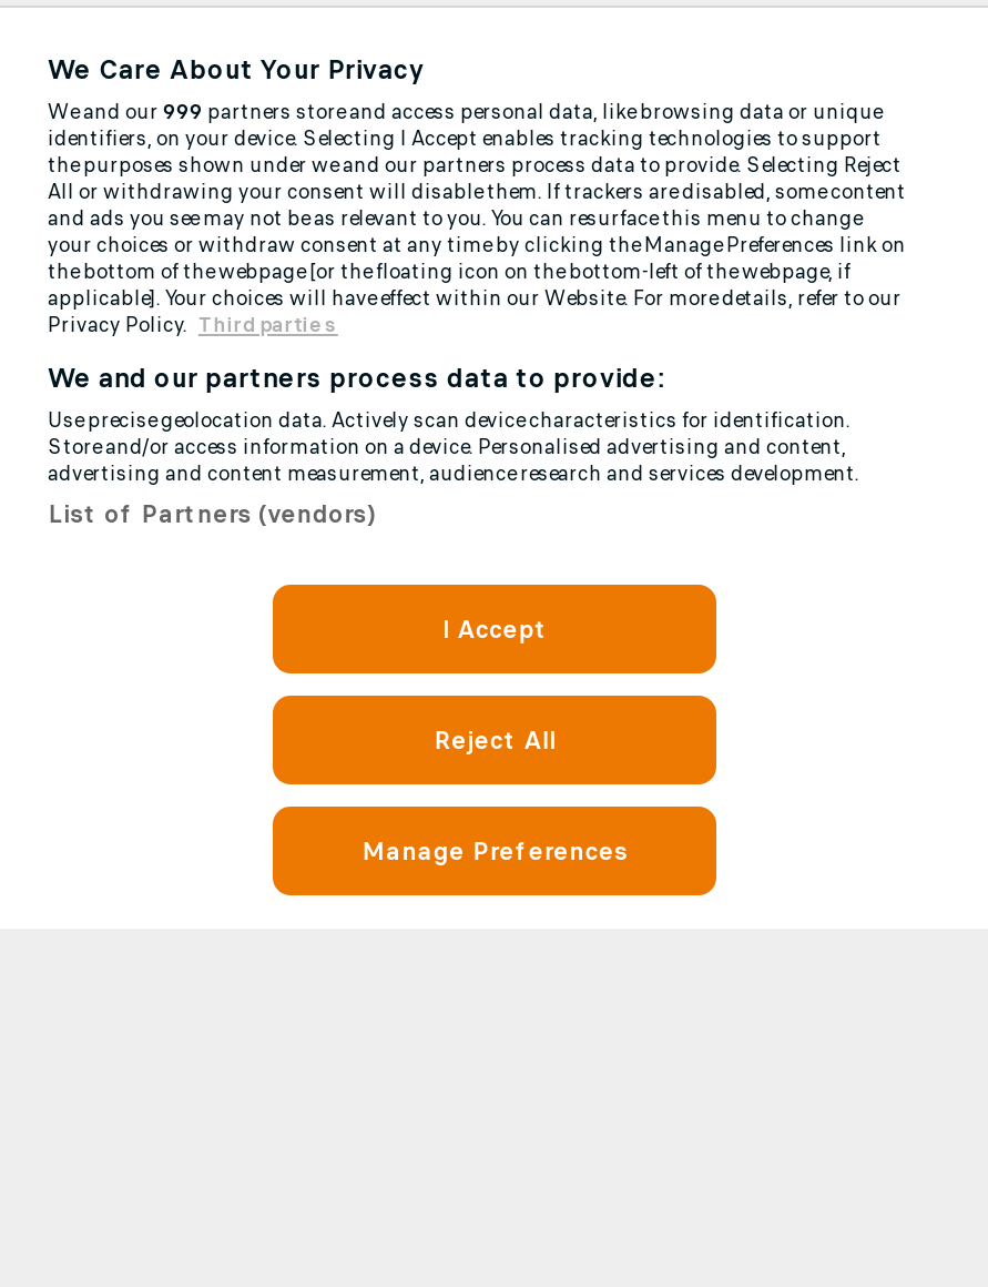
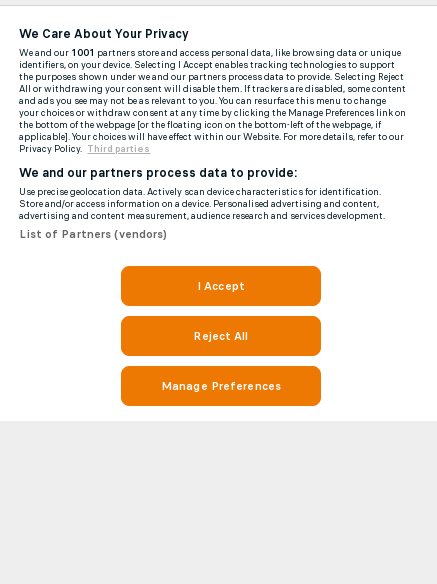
[47,99,881,125] We and our 999 partners store and access personal data, like browsing data or unique -> [19,47,401,59] We and our 1001 partners store and access personal data, like browsing data or unique

